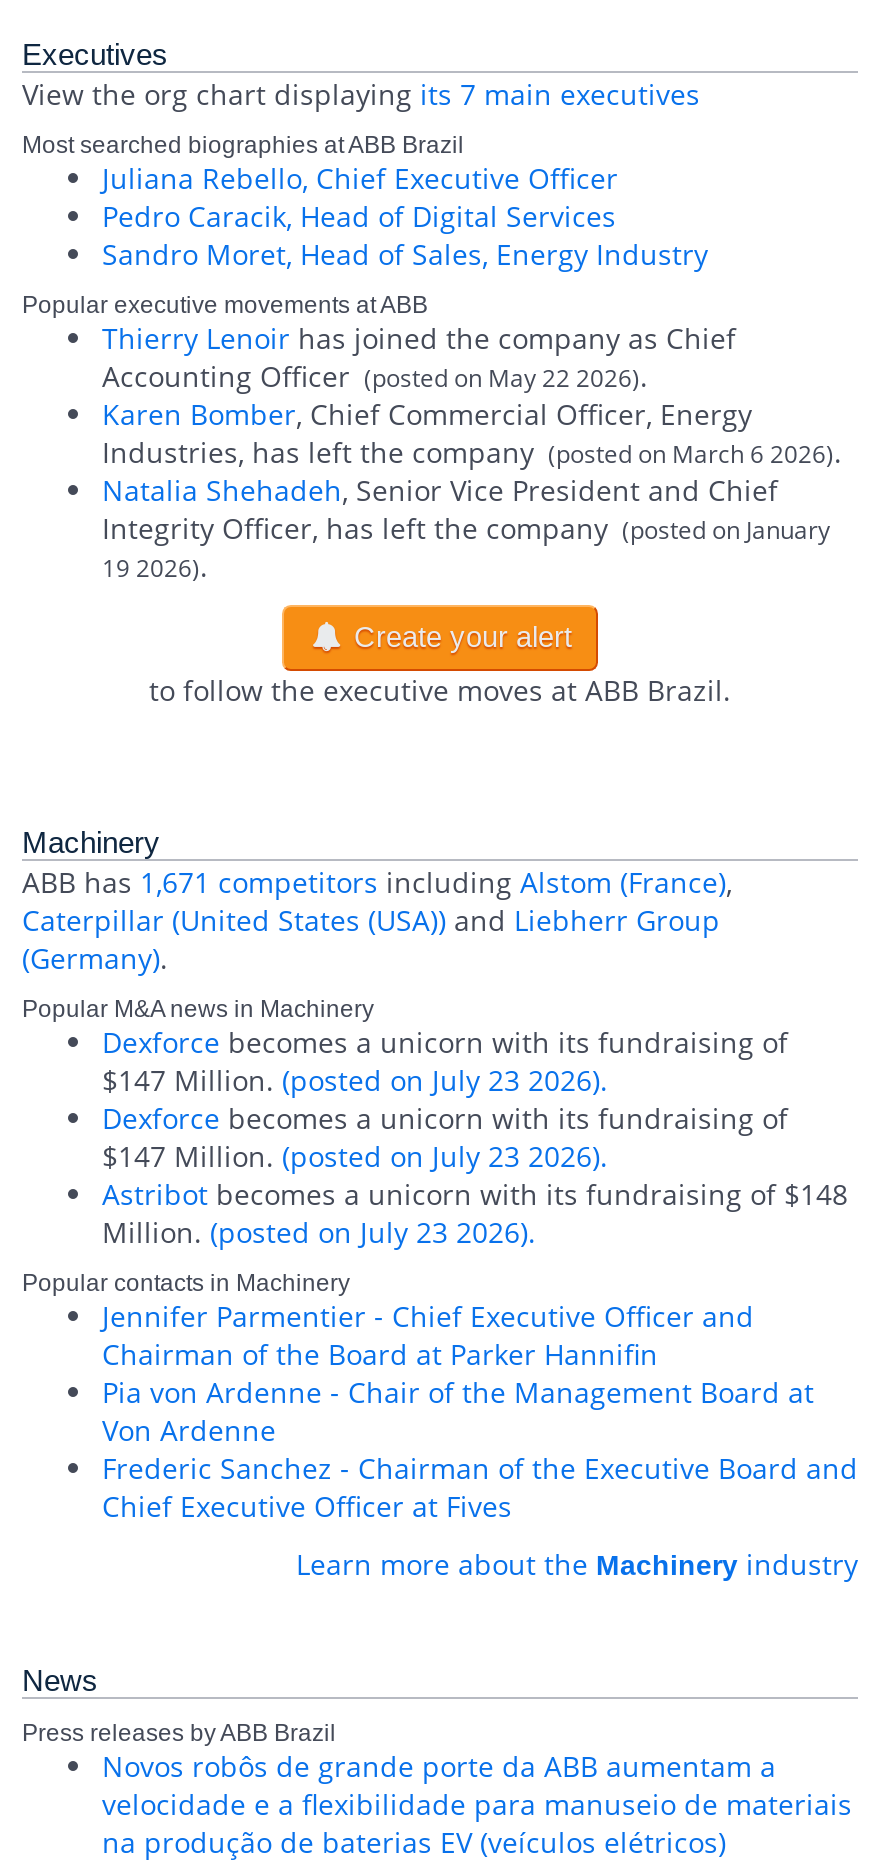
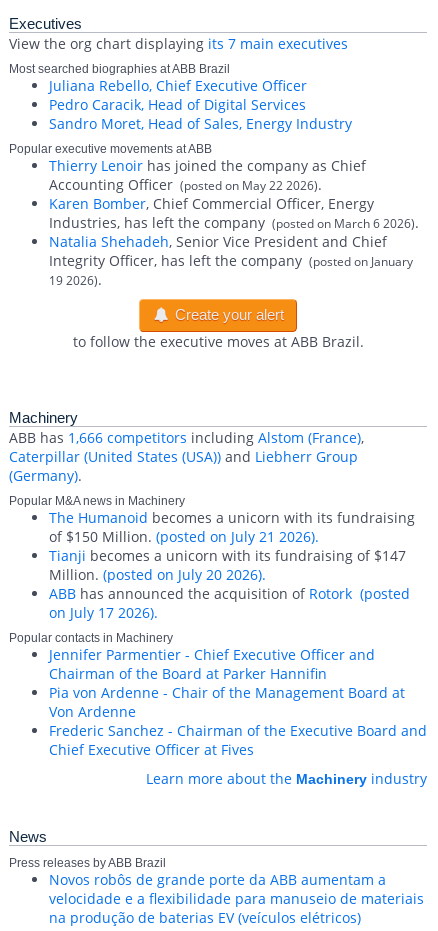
[22,863,732,901] ABB has1,671 competitorsincludingAlstom (France), -> [9,428,364,447] ABB has1,666 competitorsincludingAlstom (France),
[102,1023,848,1251] Dexforce becomes a unicorn with its fundraising of | $147 Million. (posted on July 23 2026). | Dexforce becomes a unicorn with its fundraising of | $147 Million. (posted on July 23 2026). | Astribot becomes a unicorn with its fundraising of $148 | Million. (posted on July 23 2026). -> [49,508,415,622] The Humanoid becomes a unicorn with its fundraising | of $150 Million. (posted on July 21 2026). | Tianji becomes a unicorn with its fundraising of $147 | Million. (posted on July 20 2026). | ABB has announced the acquisition of Rotork (posted | on July 17 2026).

